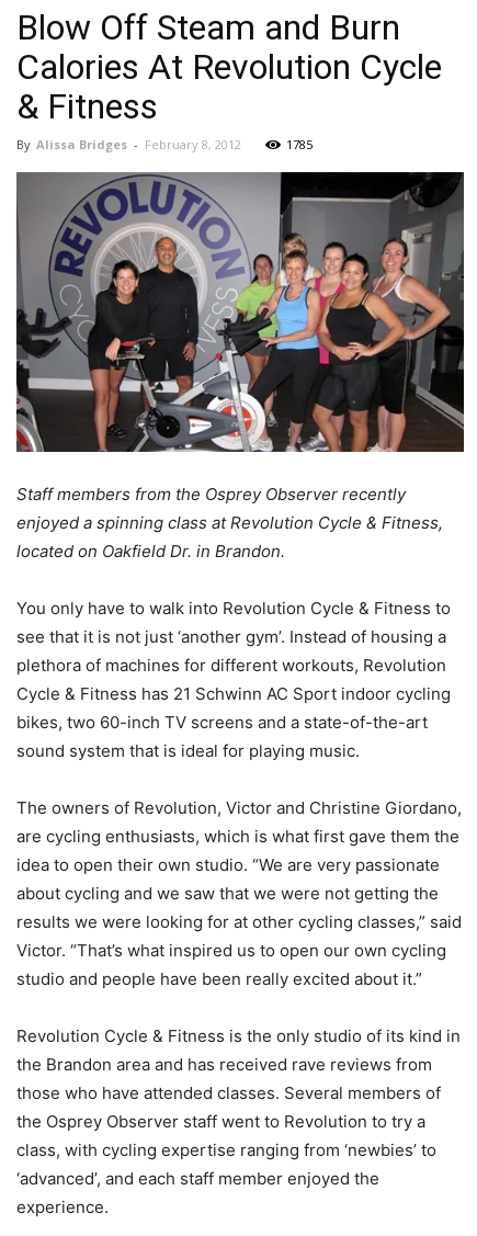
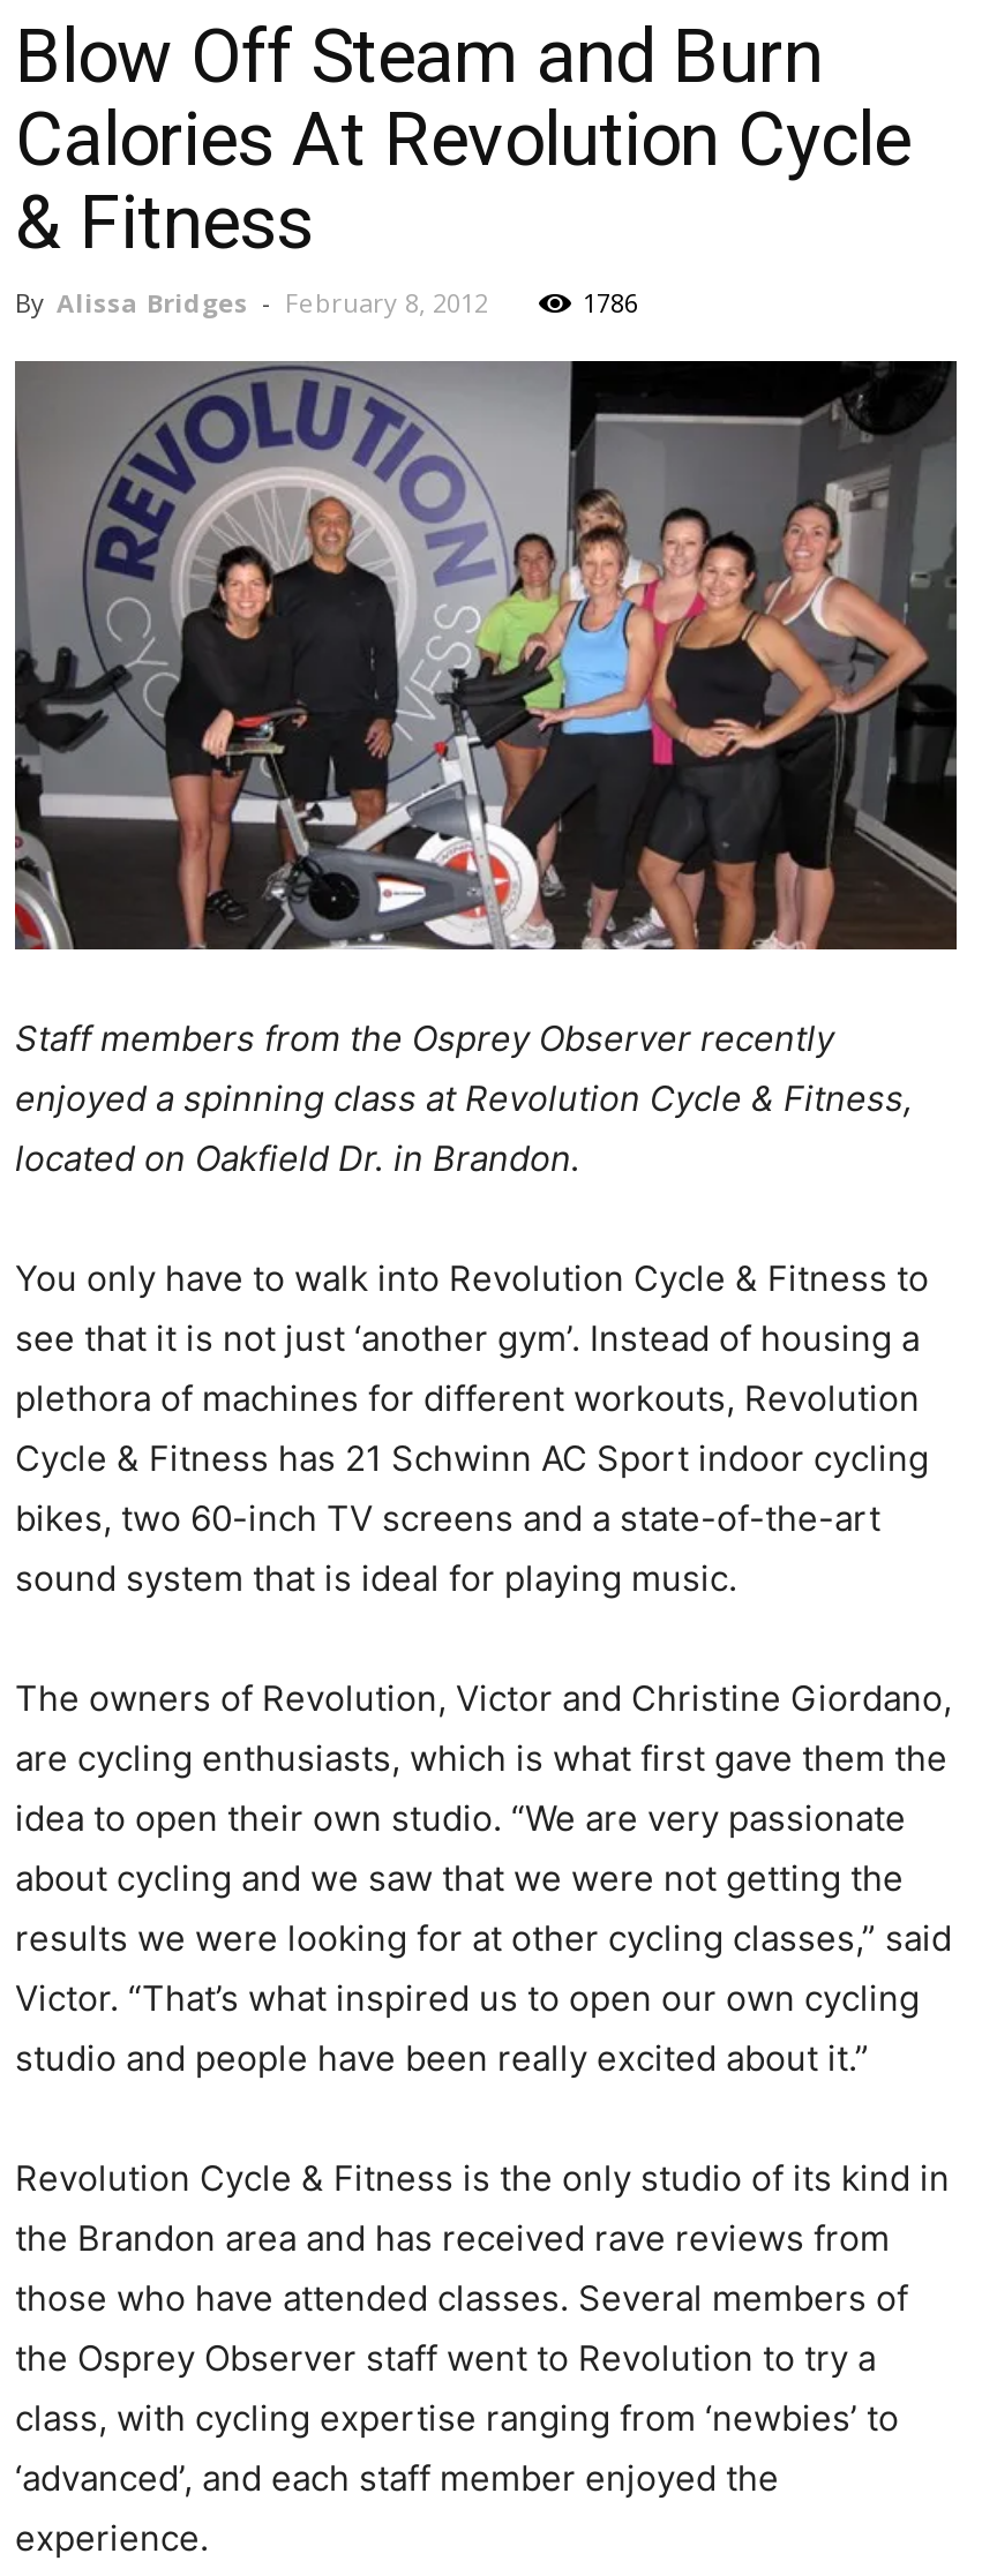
[286,136,313,152] 1785 -> [583,285,638,320] 1786

